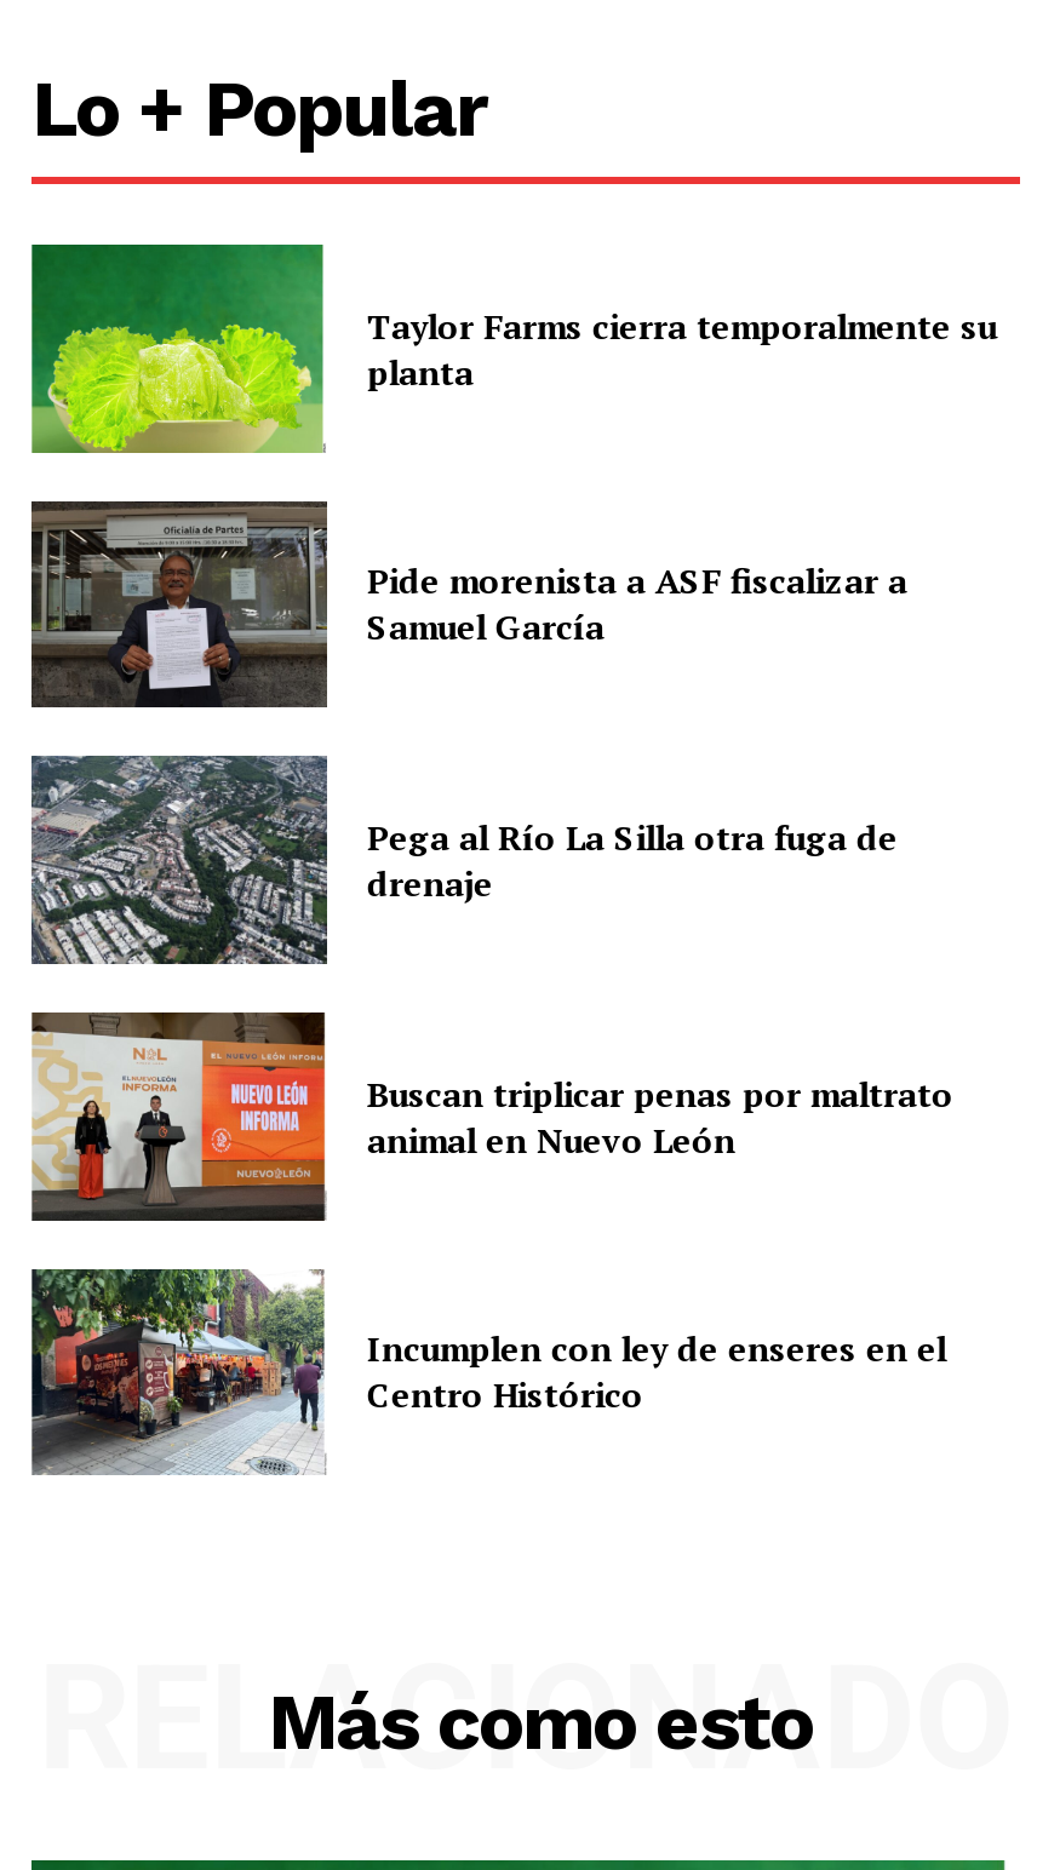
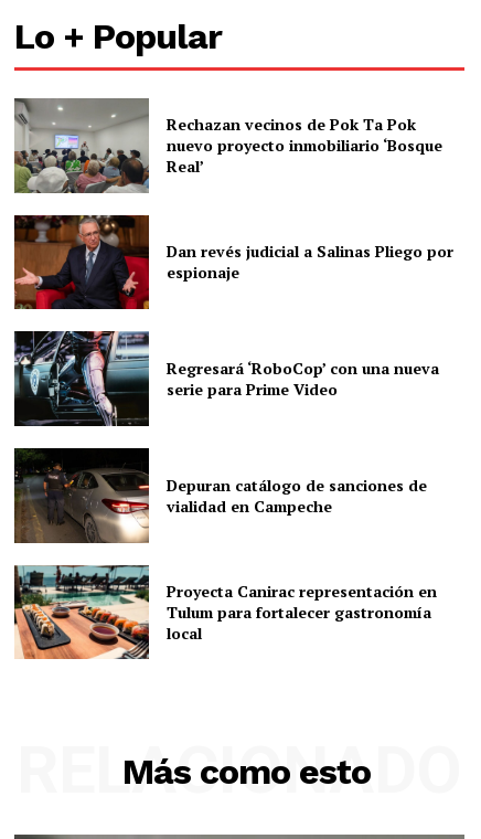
[31,242,997,453] [image] | Taylor Farms cierra temporalmente su | planta -> [14,97,443,194] [image] | Rechazan vecinos de Pok Ta Pok | nuevo proyecto inmobiliario ‘Bosque | Real’
[31,501,907,710] [image] | Pide morenista a ASF fiscalizar a | Samuel García -> [14,215,454,310] [image] | Dan revés judicial a Salinas Pliego por | espionaje
[29,753,897,966] [image] | Pega al Río La Silla otra fuga de | drenaje -> [14,330,440,427] [image] | Regresará ‘RoboCop’ con una nueva | serie para Prime Video
[31,1010,953,1223] [image] | Buscan triplicar penas por maltrato | animal en Nuevo León -> [13,448,427,544] [image] | Depuran catálogo de sanciones de | vialidad en Campeche
[29,1267,946,1478] [image] | Incumplen con ley de enseres en el | Centro Histórico -> [13,564,437,660] [image] | Proyecta Canirac representación en | Tulum para fortalecer gastronomía | local

